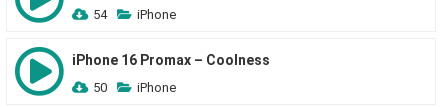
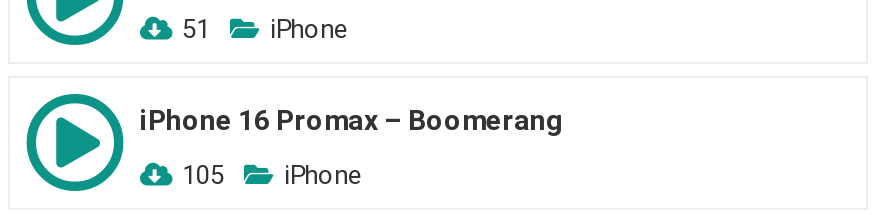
[93,7,176,22] 54 iPhone -> [182,14,348,44] 51 iPhone
[72,52,270,68] iPhone 16 Promax – Coolness -> [140,104,564,136] iPhone 16 Promax – Boomerang
[93,80,176,95] 50 iPhone -> [182,160,362,190] 105 iPhone

